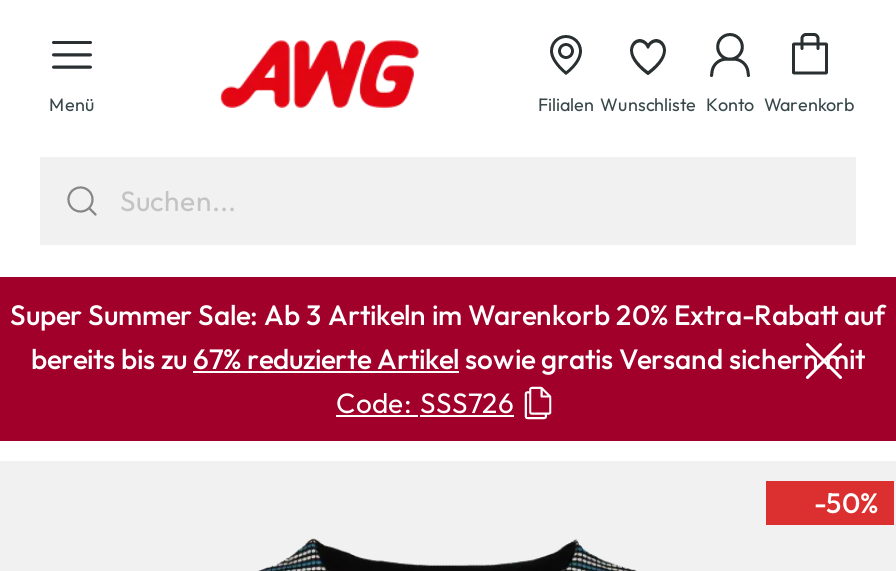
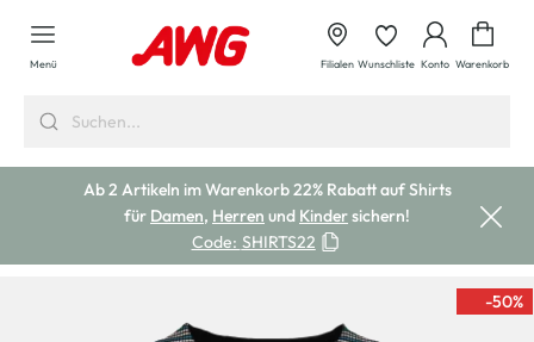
[10,297,886,421] Super Summer Sale: Ab 3 Artikeln im Warenkorb 20% Extra-Rabatt auf | bereits bis zu 67% reduzierte Artikel sowie gratis Versand sichern mit | Code: SSS726 -> [83,179,451,253] Ab 2 Artikeln im Warenkorb 22% Rabatt auf Shirts | für Damen, Herren und Kinder sichern! | Code: SHIRTS22

